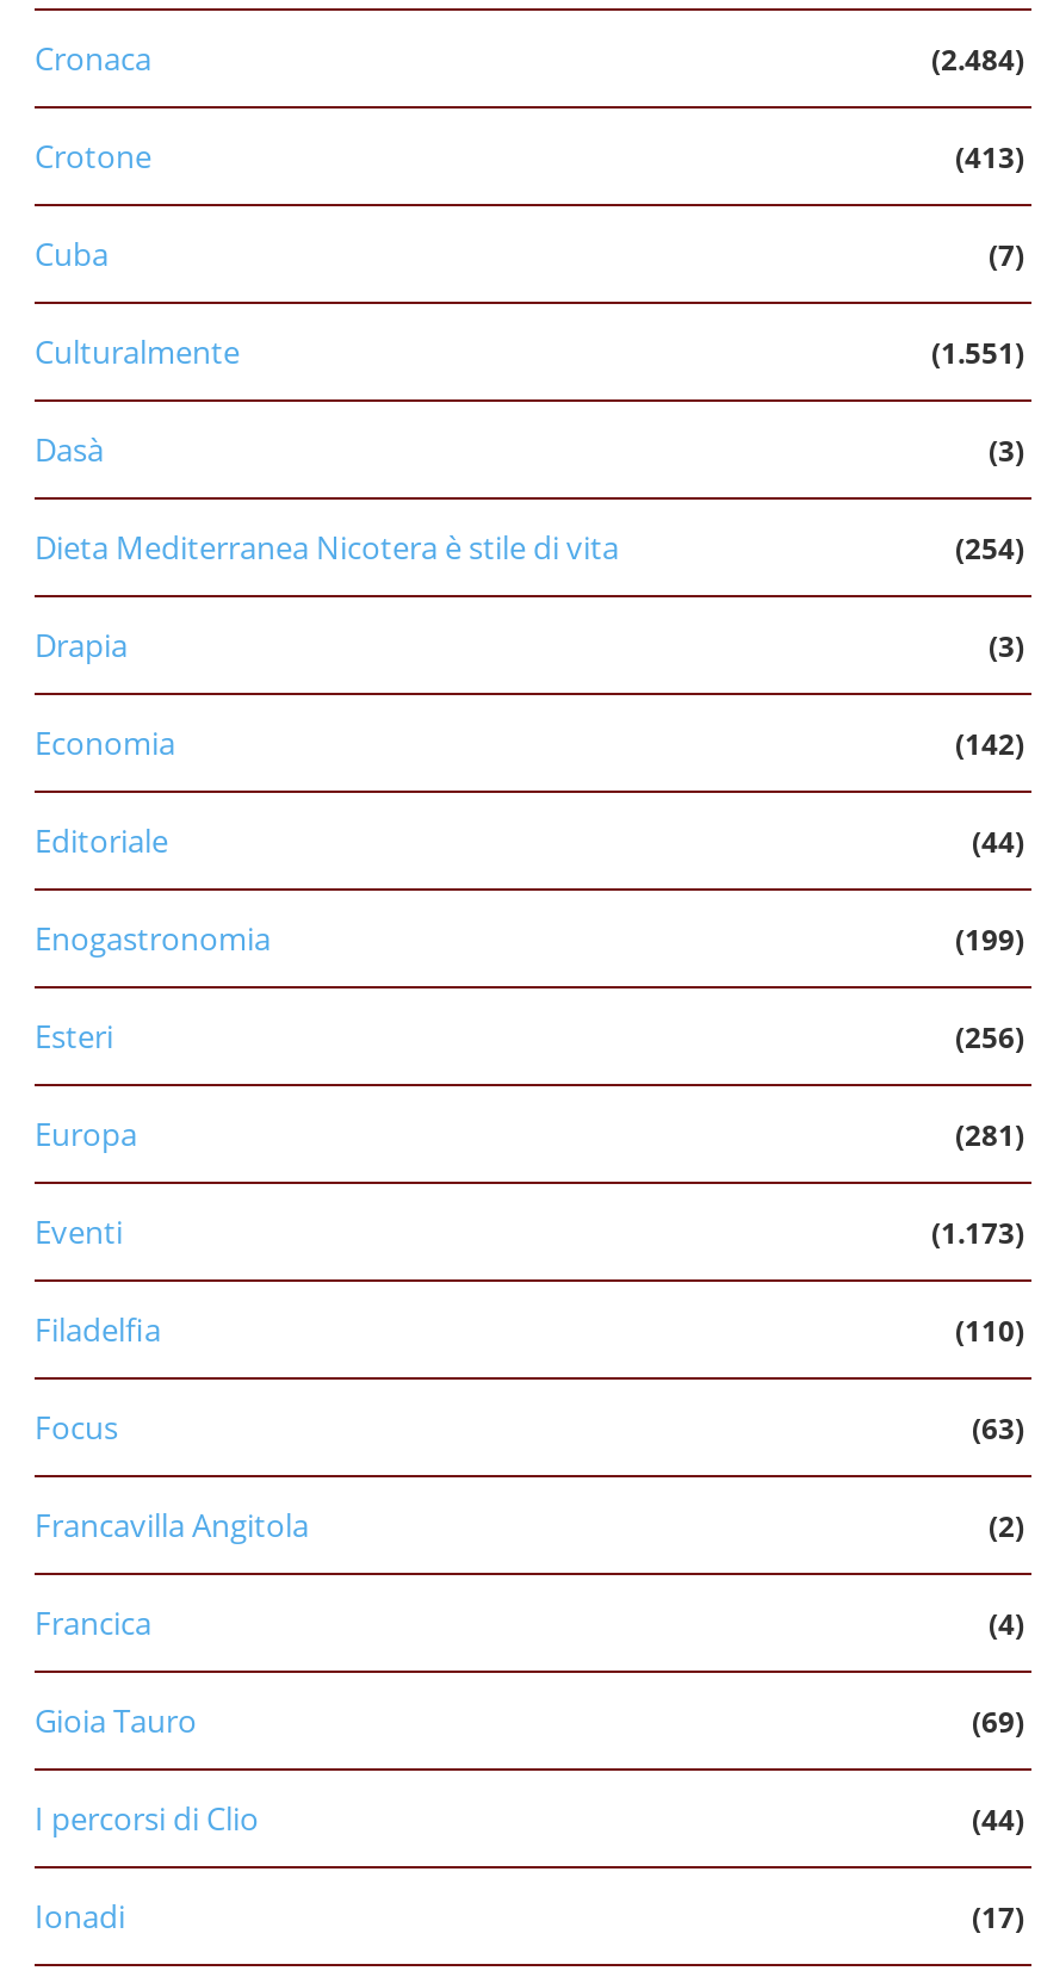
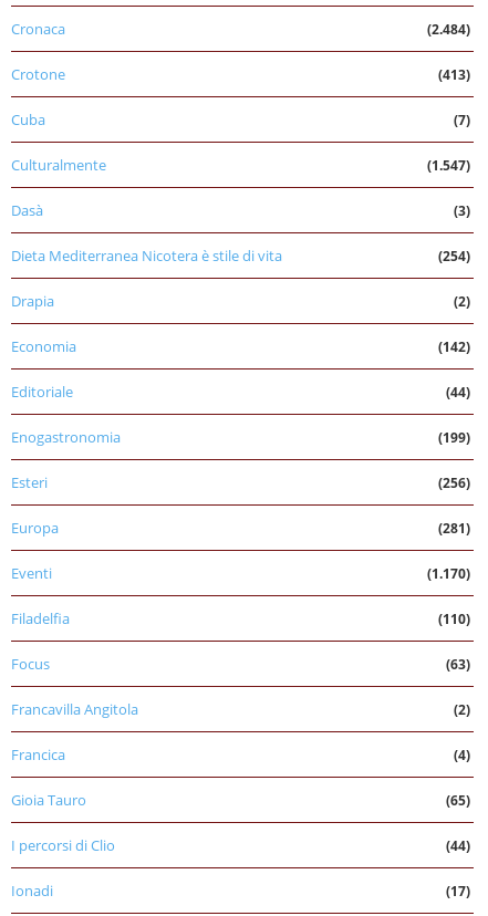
[931,333,1024,373] (1.551) -> [427,156,470,174] (1.547)
[989,626,1024,667] (3) -> [454,292,470,310] (2)
[931,1213,1024,1253] (1.173) -> [427,564,470,583] (1.170)
[972,1702,1024,1742] (69) -> [446,791,470,809] (65)

